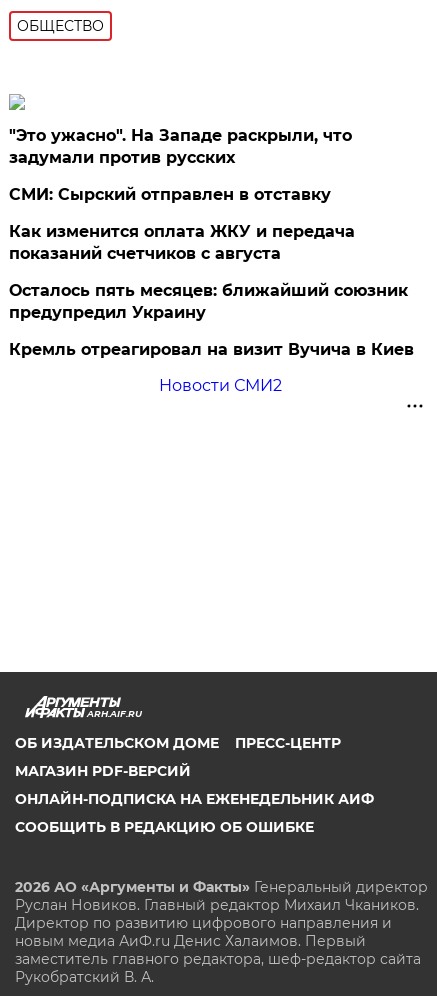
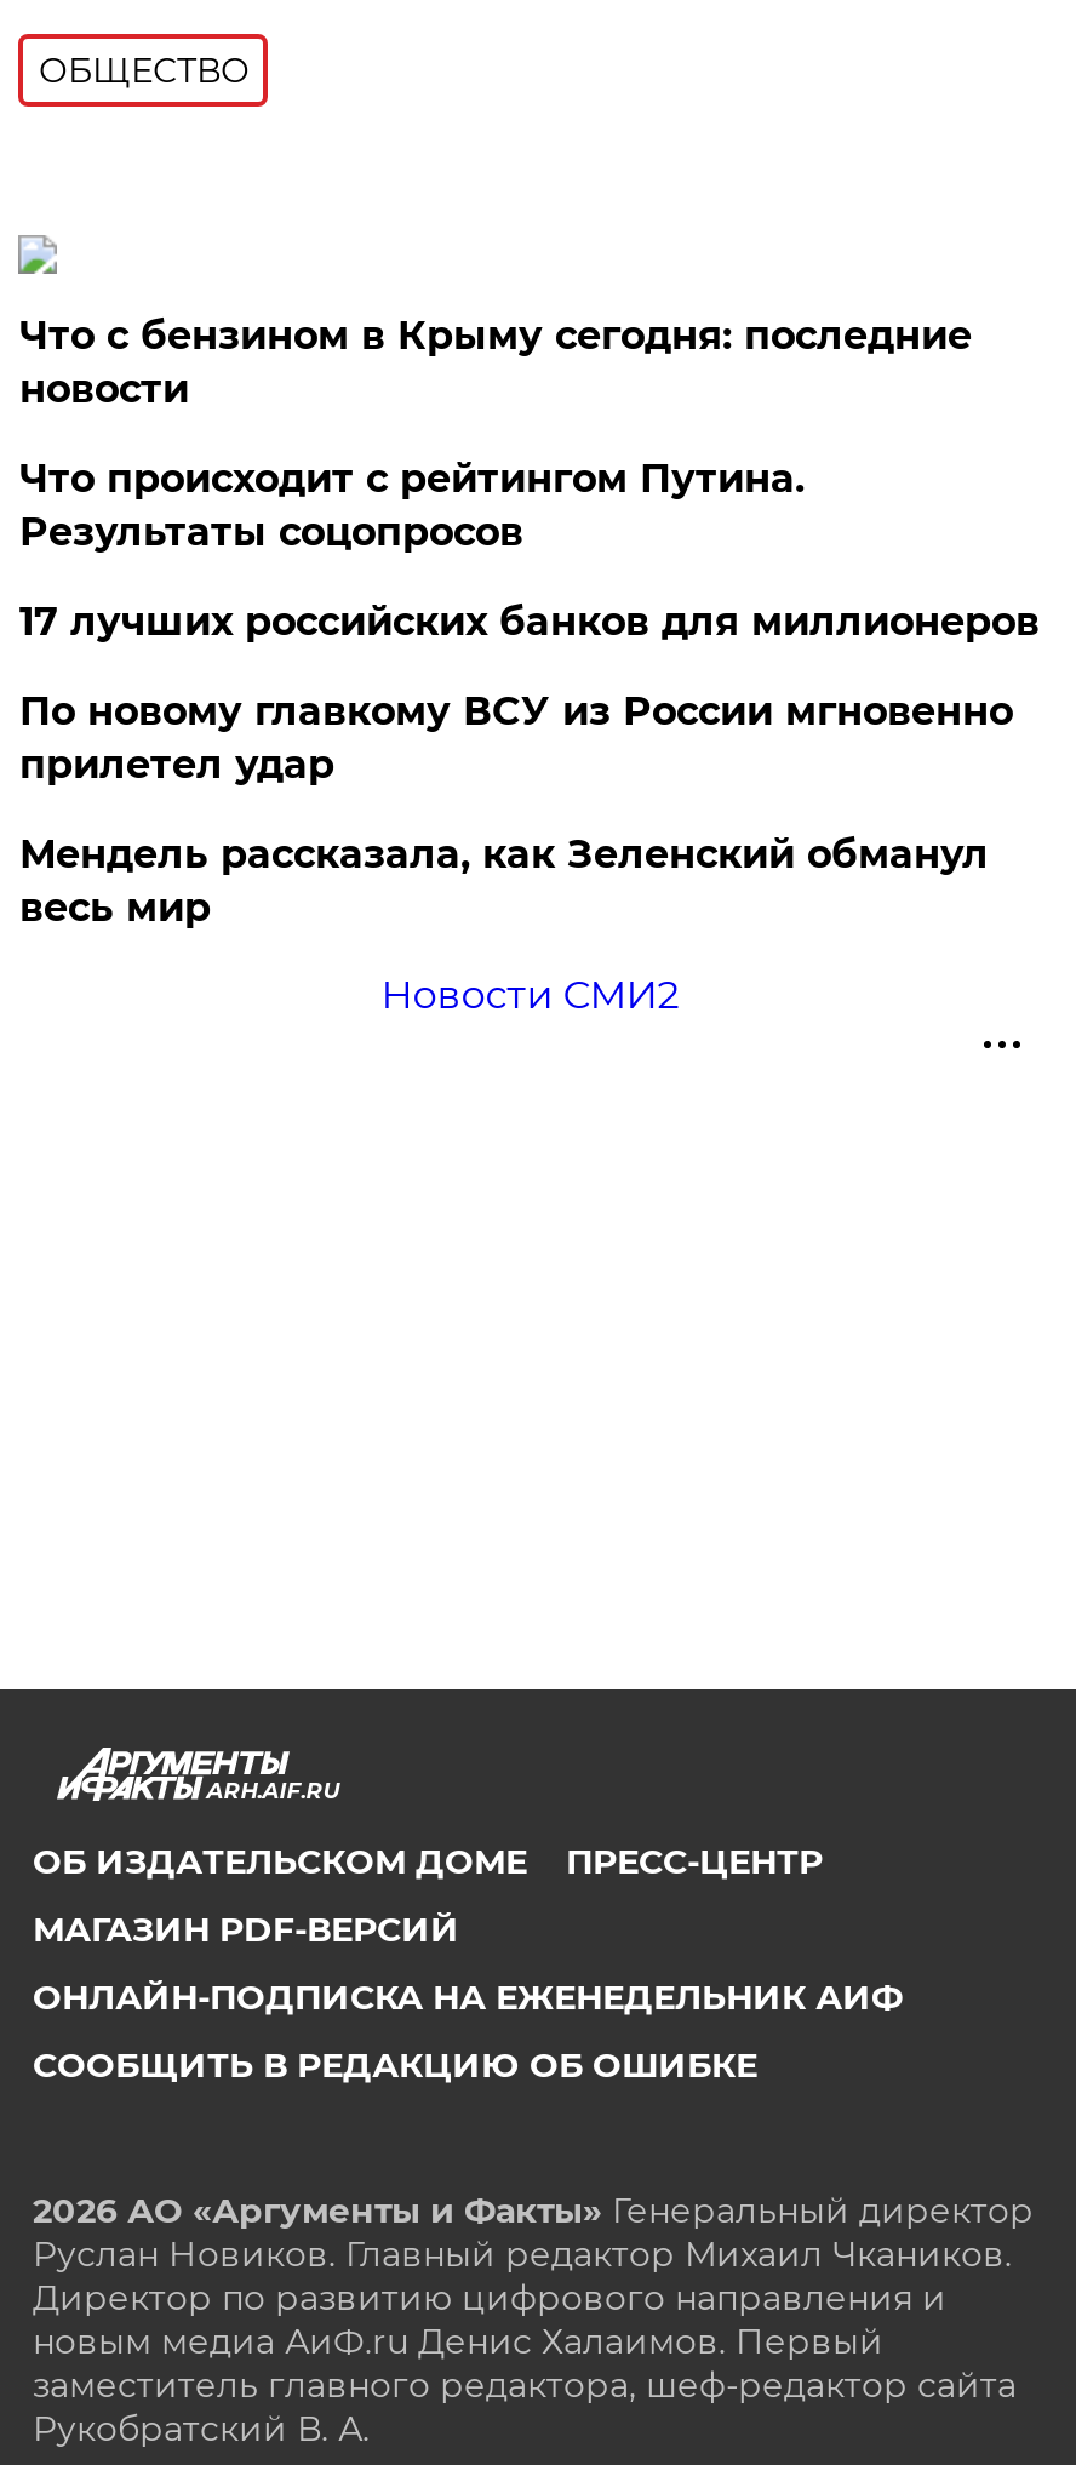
[9,126,352,167] "Это ужасно". На Западе раскрыли, что | задумали против русских -> [19,313,972,412] Что с бензином в Крыму сегодня: последние | новости
[9,185,331,204] СМИ: Сырский отправлен в отставку -> [19,456,804,555] Что происходит с рейтингом Путина. | Результаты соцопросов
[9,222,355,263] Как изменится оплата ЖКУ и передача | показаний счетчиков с августа -> [19,599,1039,645] 17 лучших российских банков для миллионеров
[9,281,408,322] Осталось пять месяцев: ближайший союзник | предупредил Украину -> [19,688,1013,788] По новому главкому ВСУ из России мгновенно | прилетел удар
[9,340,414,359] Кремль отреагировал на визит Вучича в Киев -> [19,831,989,931] Мендель рассказала, как Зеленский обманул | весь мир

